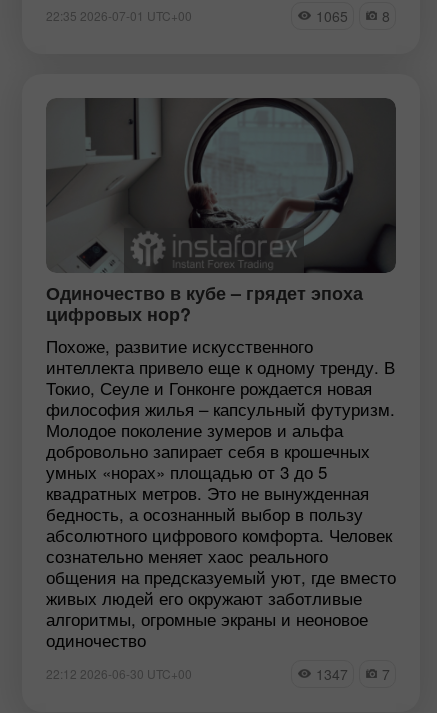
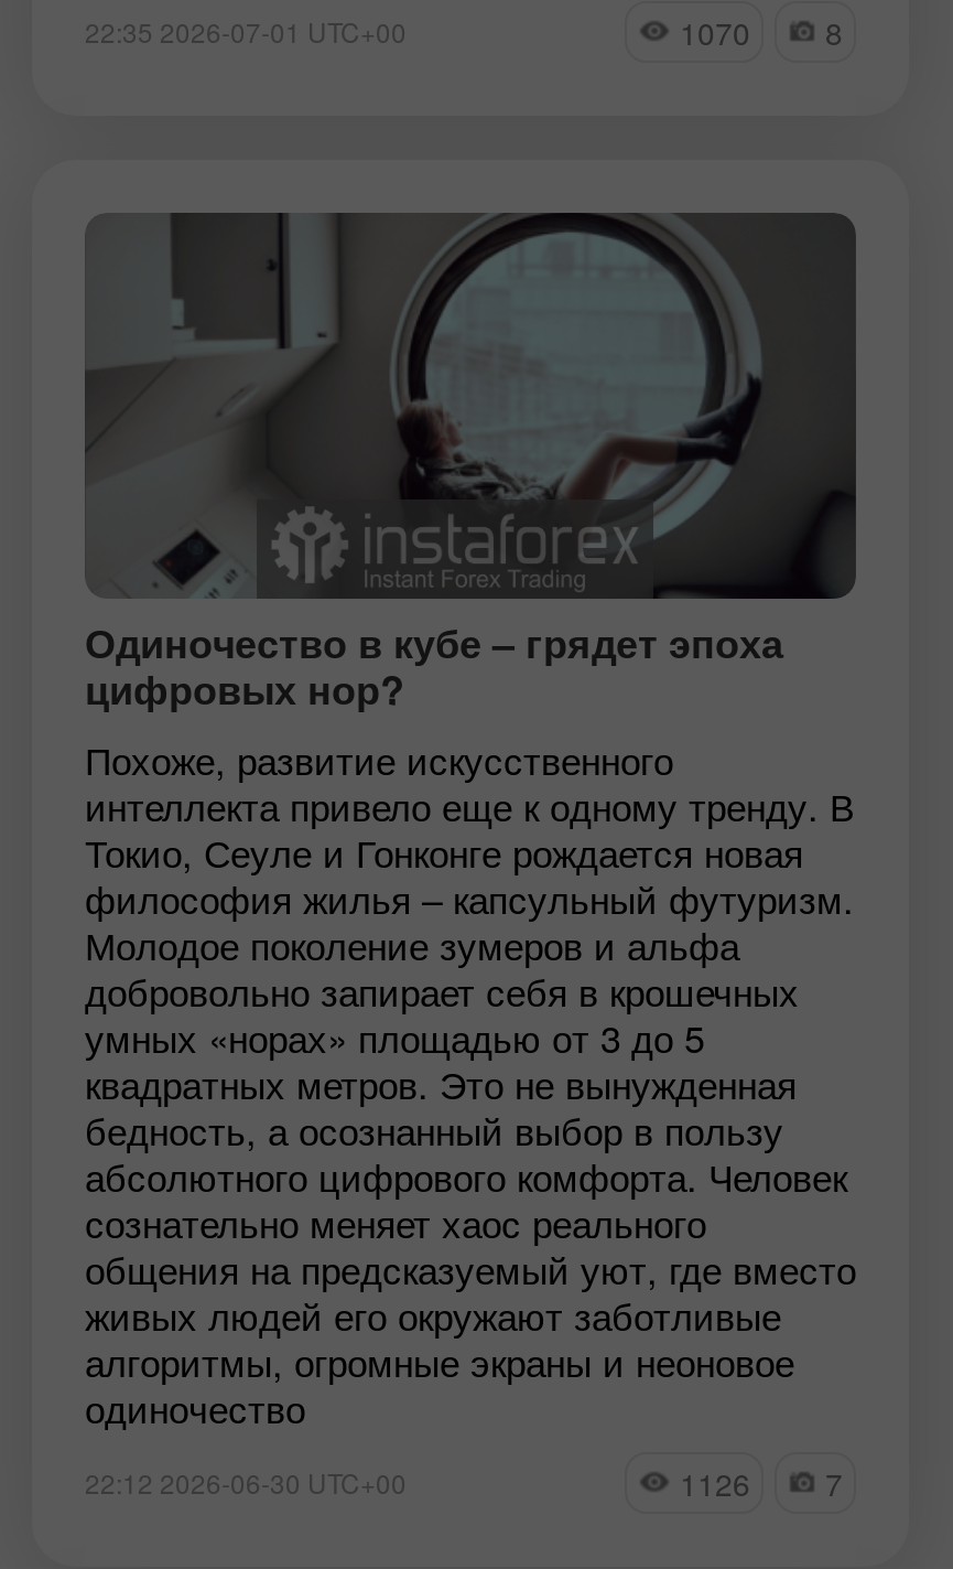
[316,6,390,26] 1065 8 -> [680,10,843,54] 1070 8
[316,664,390,684] 1347 7 -> [680,1461,843,1505] 1126 7

